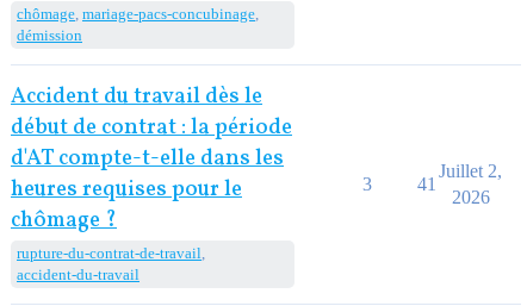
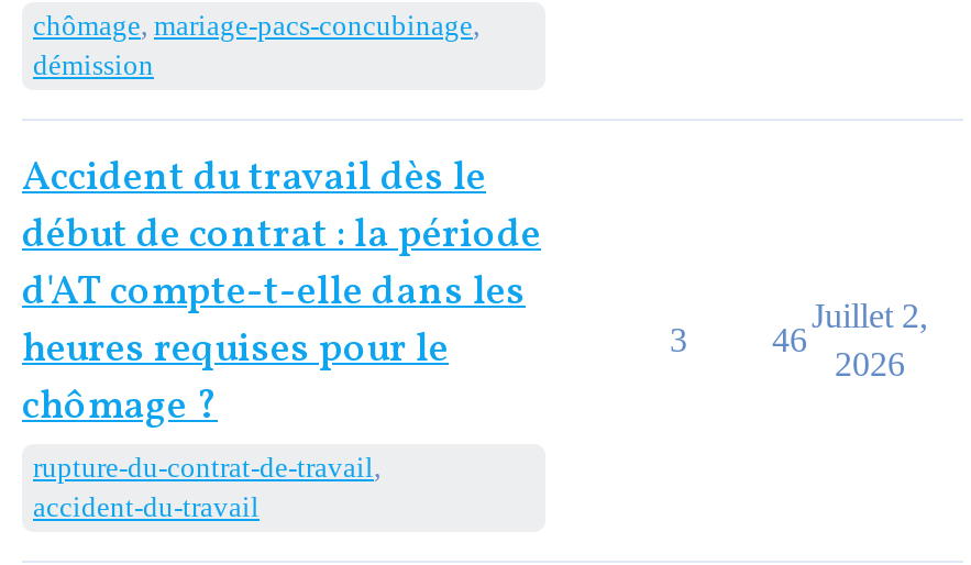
[417,174,436,194] 41 -> [772,321,807,358] 46

